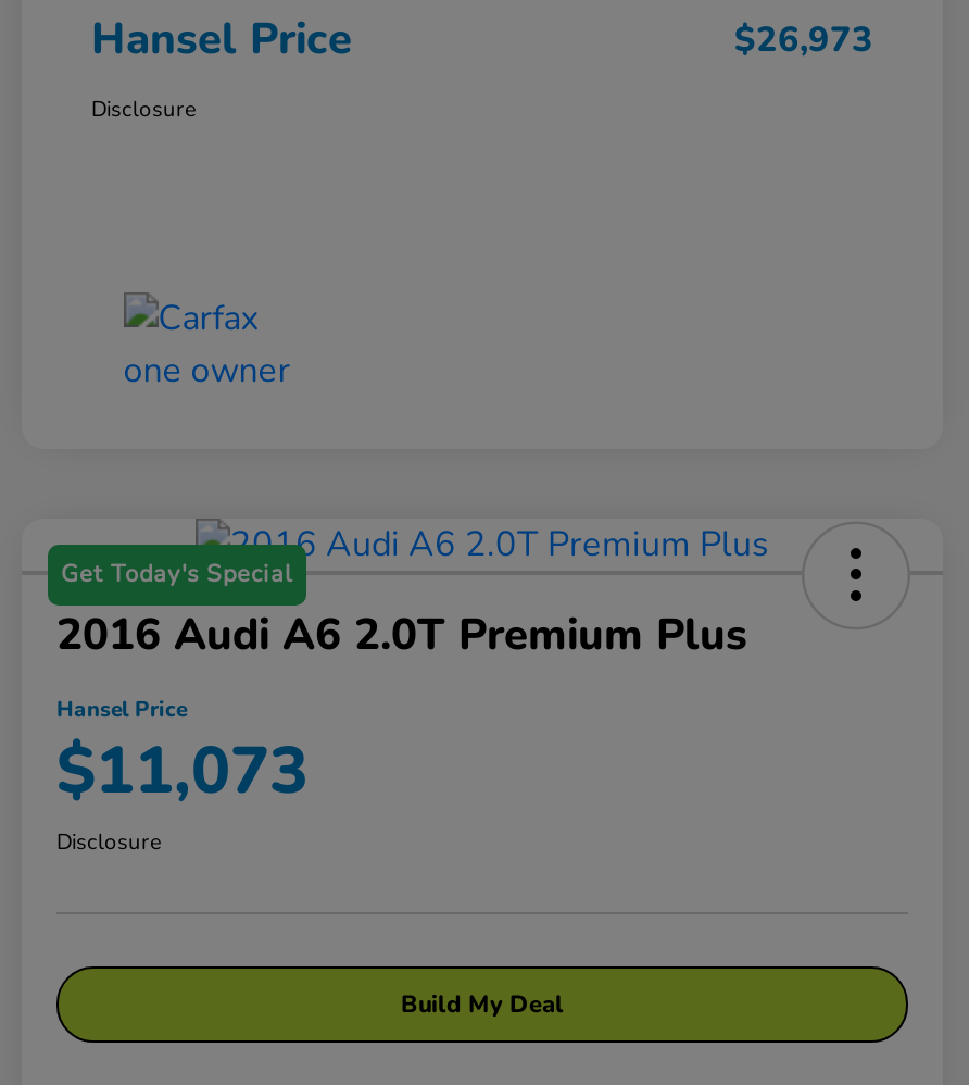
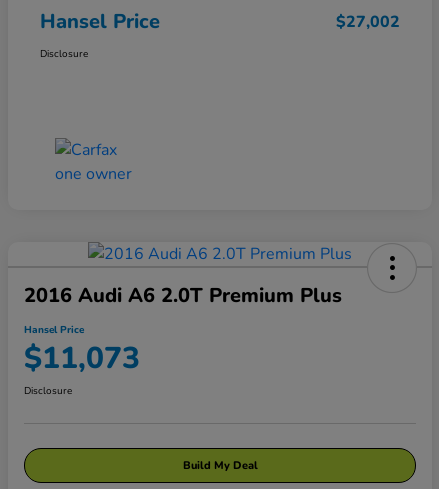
[734,17,873,65] $26,973 -> [336,11,400,33] $27,002
[61,558,292,591] Get Today's Special -> none

